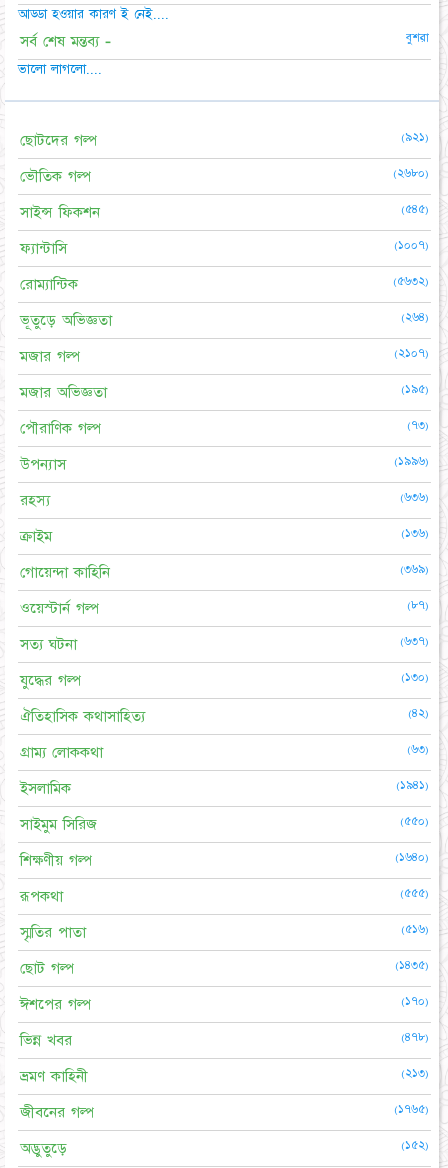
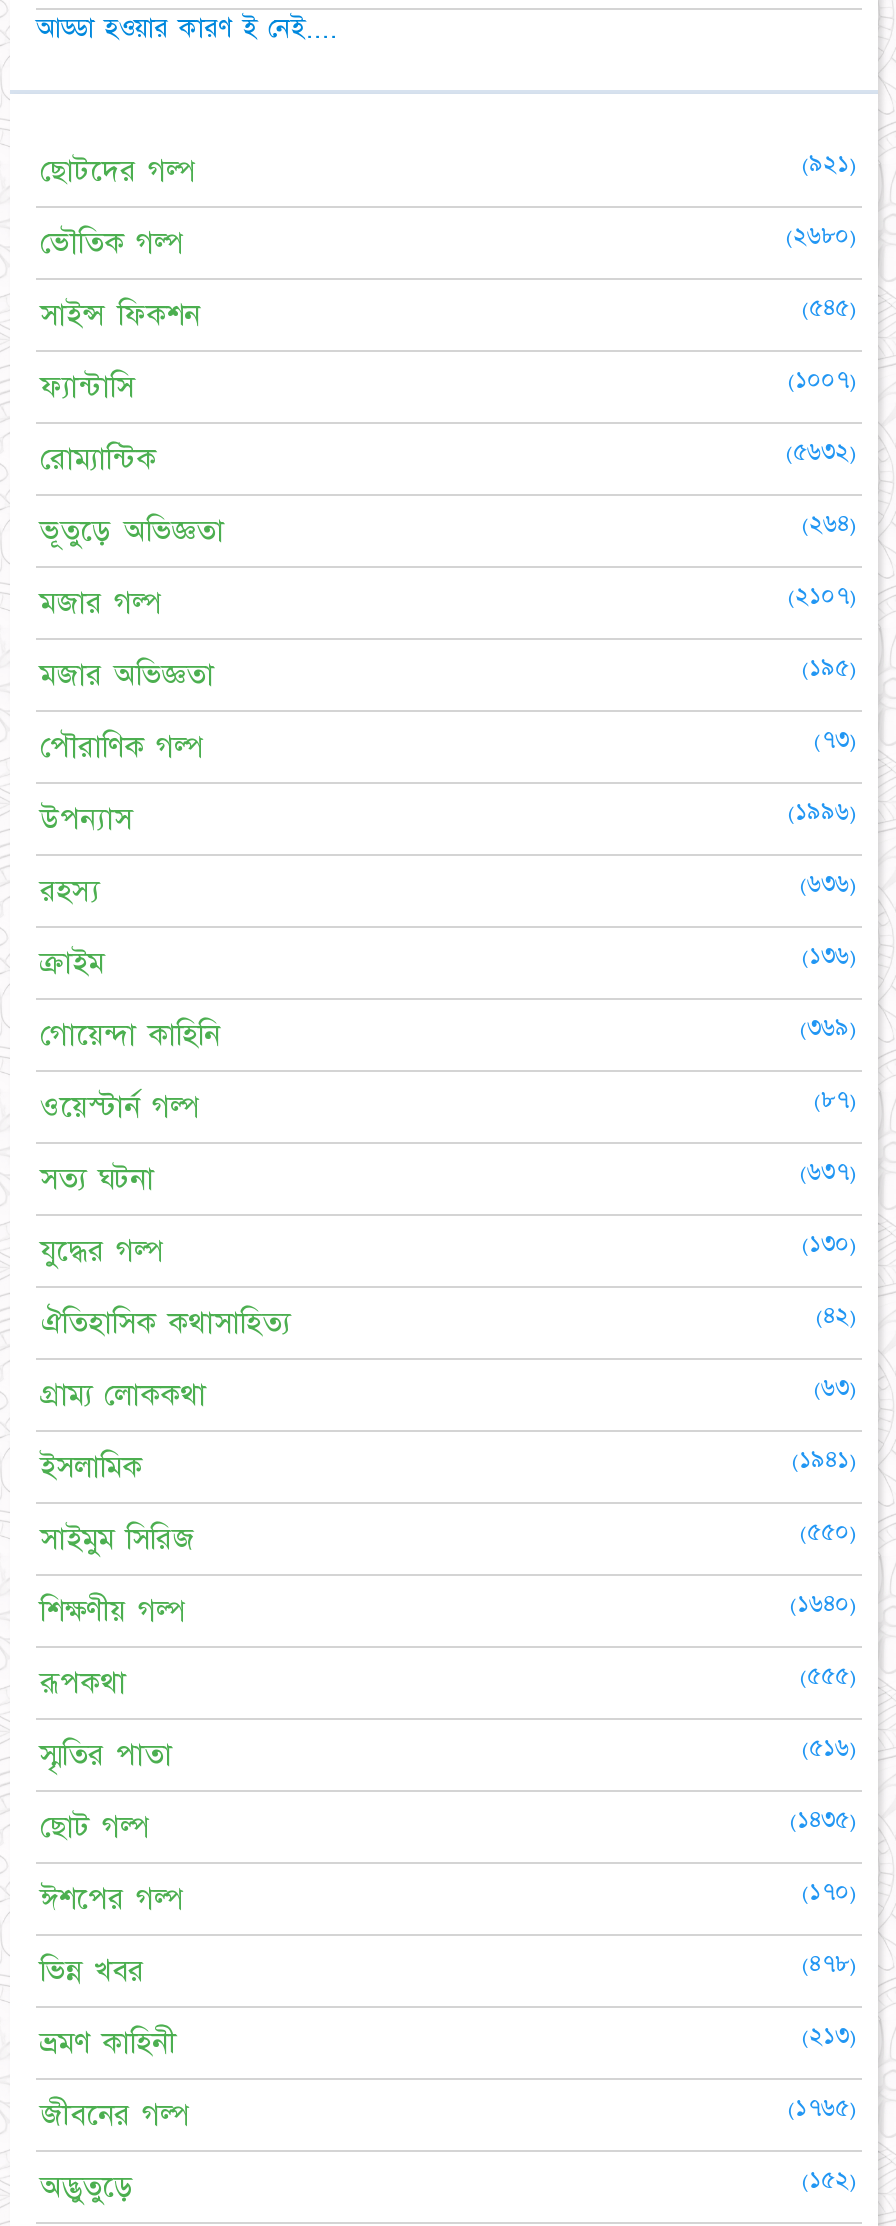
[18,30,429,78] সর্ব শেষ মন্তব্য - | বুশরা | ভালো লাগলো.... -> none

